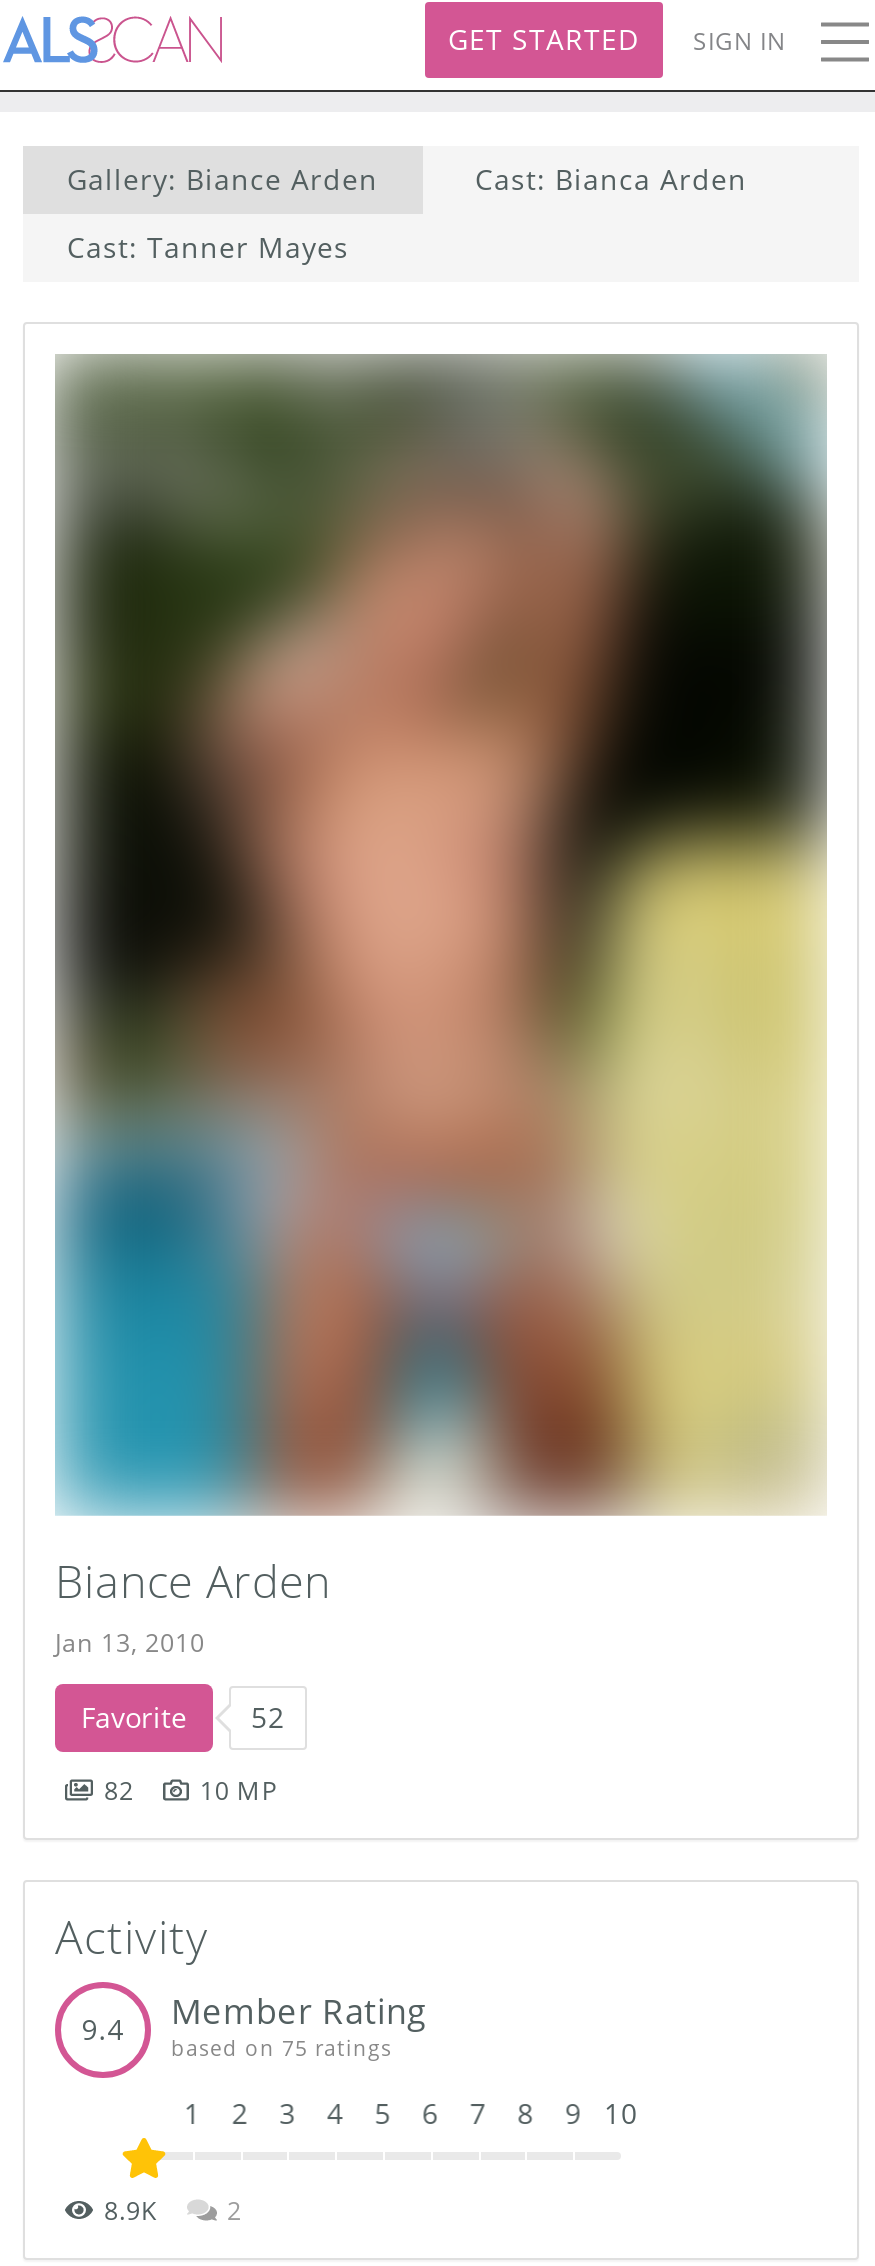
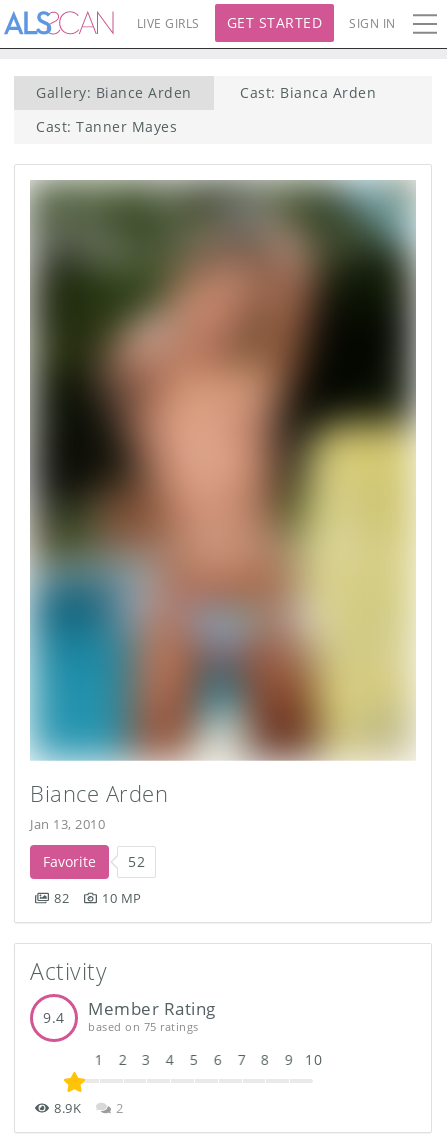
none -> [136,14,199,31] LIVE GIRLS

